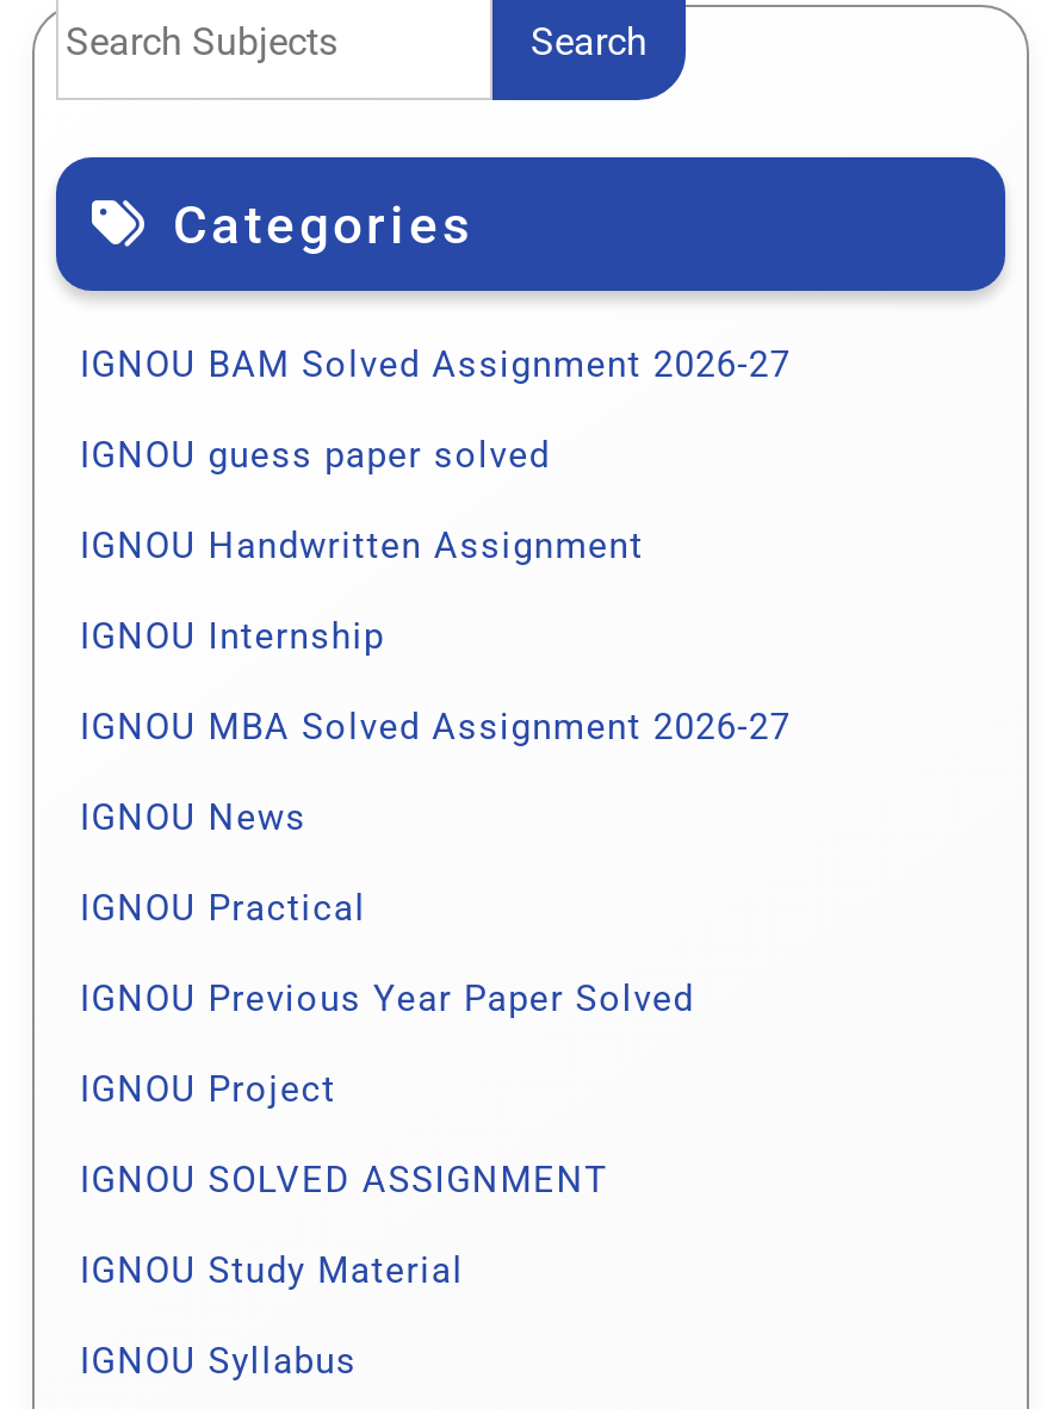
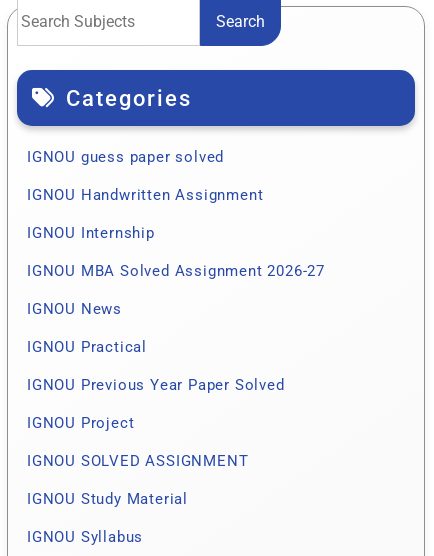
[80,343,791,386] IGNOU BAM Solved Assignment 2026-27 -> none

